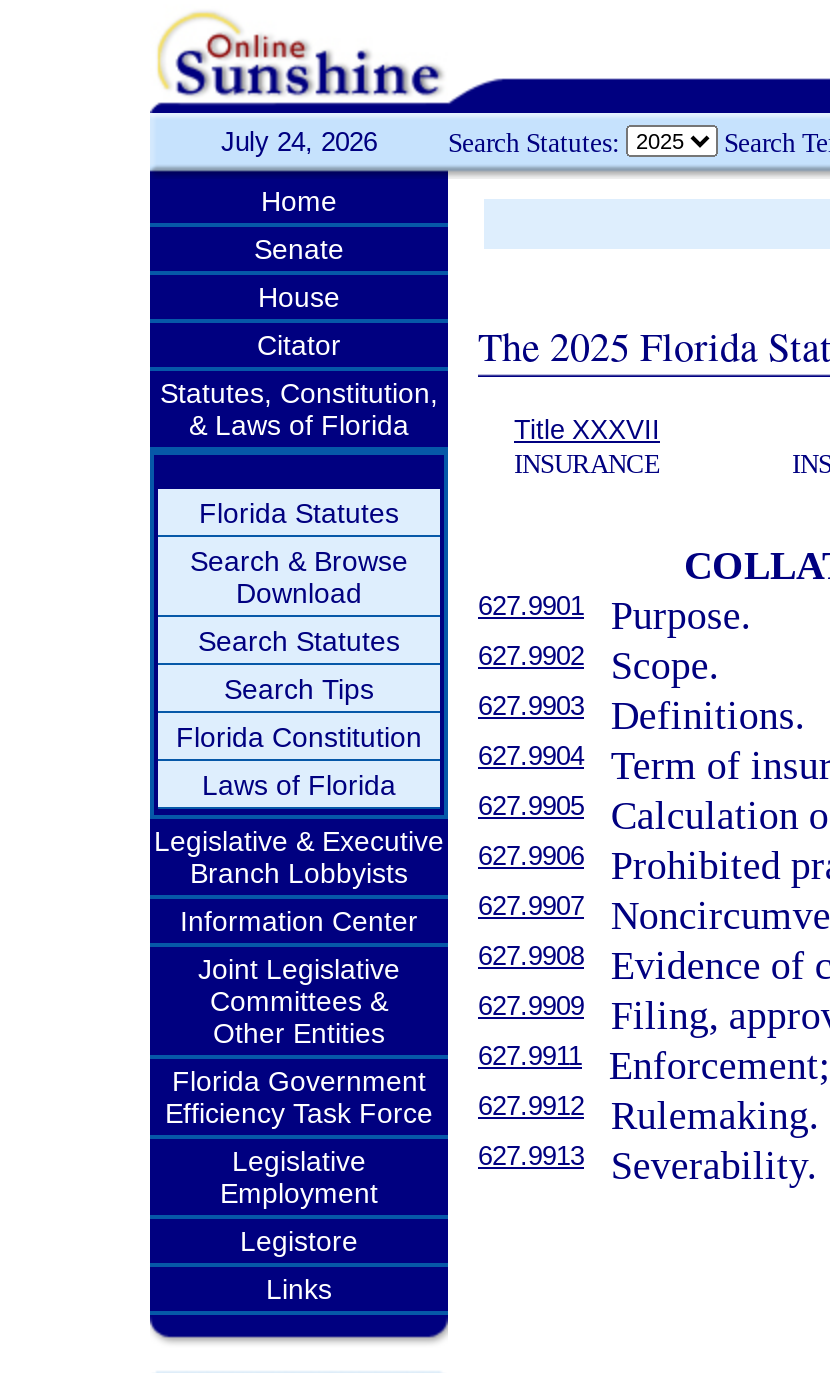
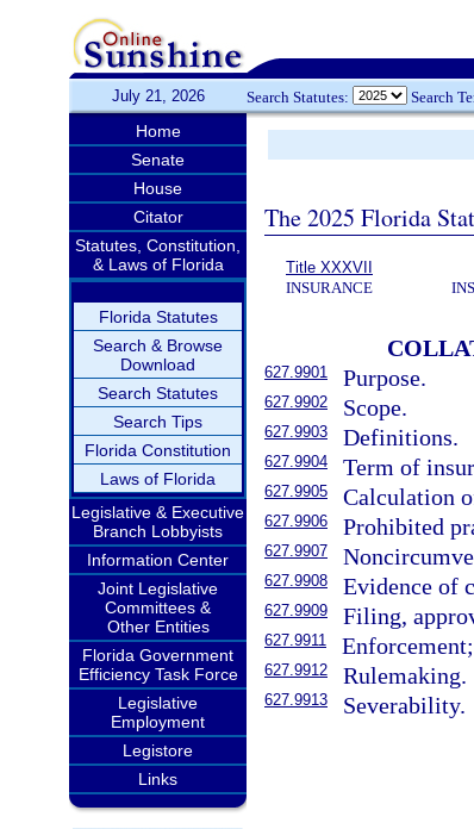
[221,127,377,157] July 24, 2026 -> [111,87,204,105] July 21, 2026

